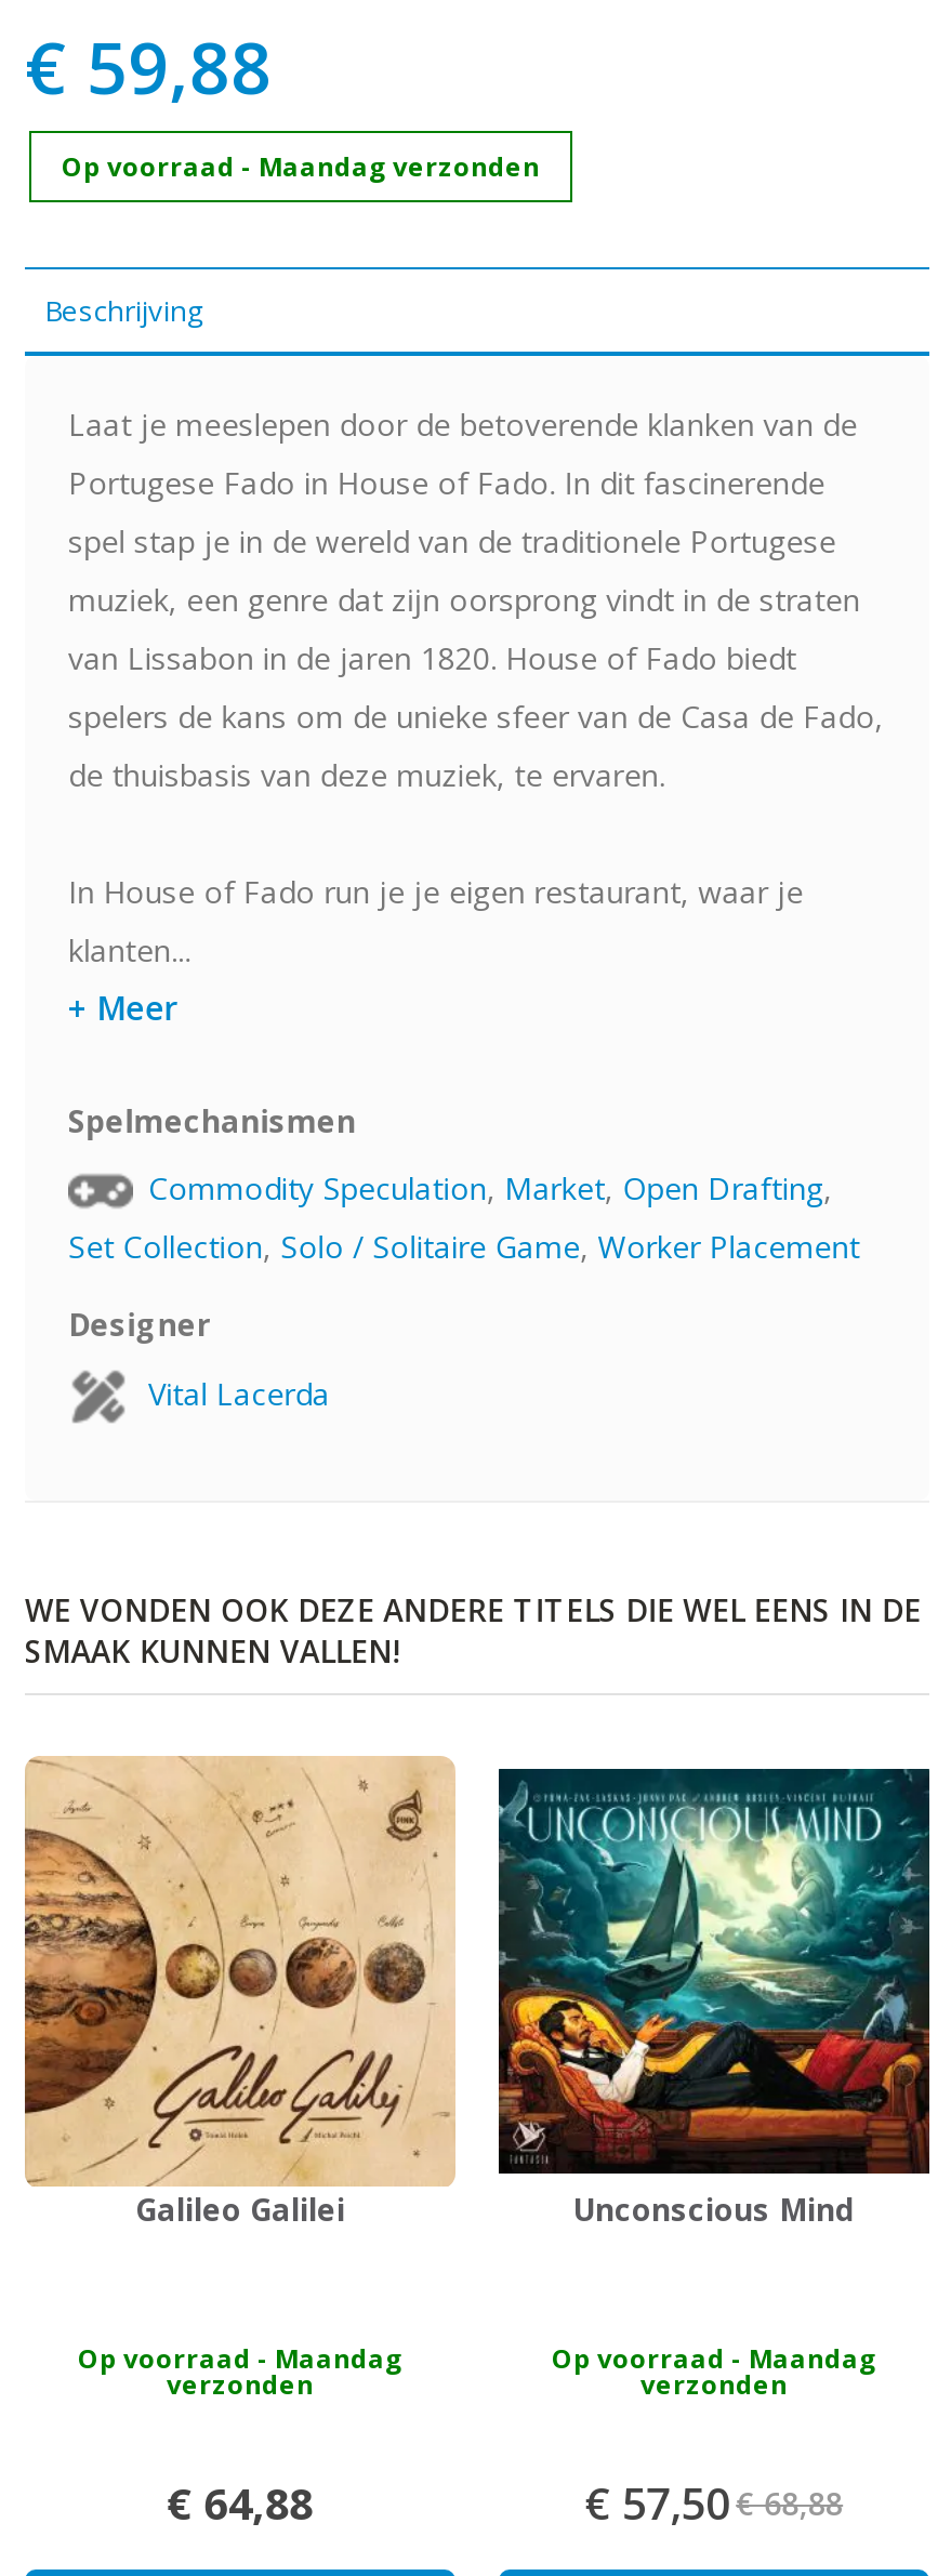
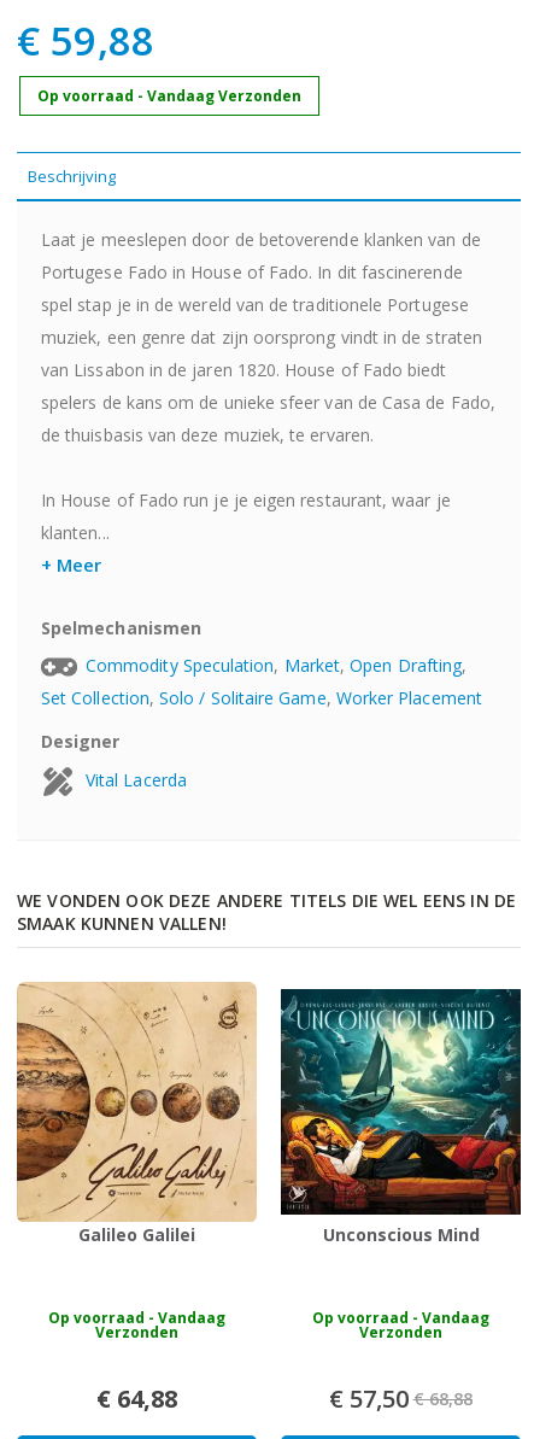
[62,147,540,184] Op voorraad - Maandag verzonden -> [37,85,301,106] Op voorraad - Vandaag Verzonden
[78,2339,402,2402] Op voorraad - Maandag | verzonden -> [48,1307,225,1342] Op voorraad - Vandaag | Verzonden
[552,2339,876,2402] Op voorraad - Maandag | verzonden -> [312,1307,489,1342] Op voorraad - Vandaag | Verzonden

